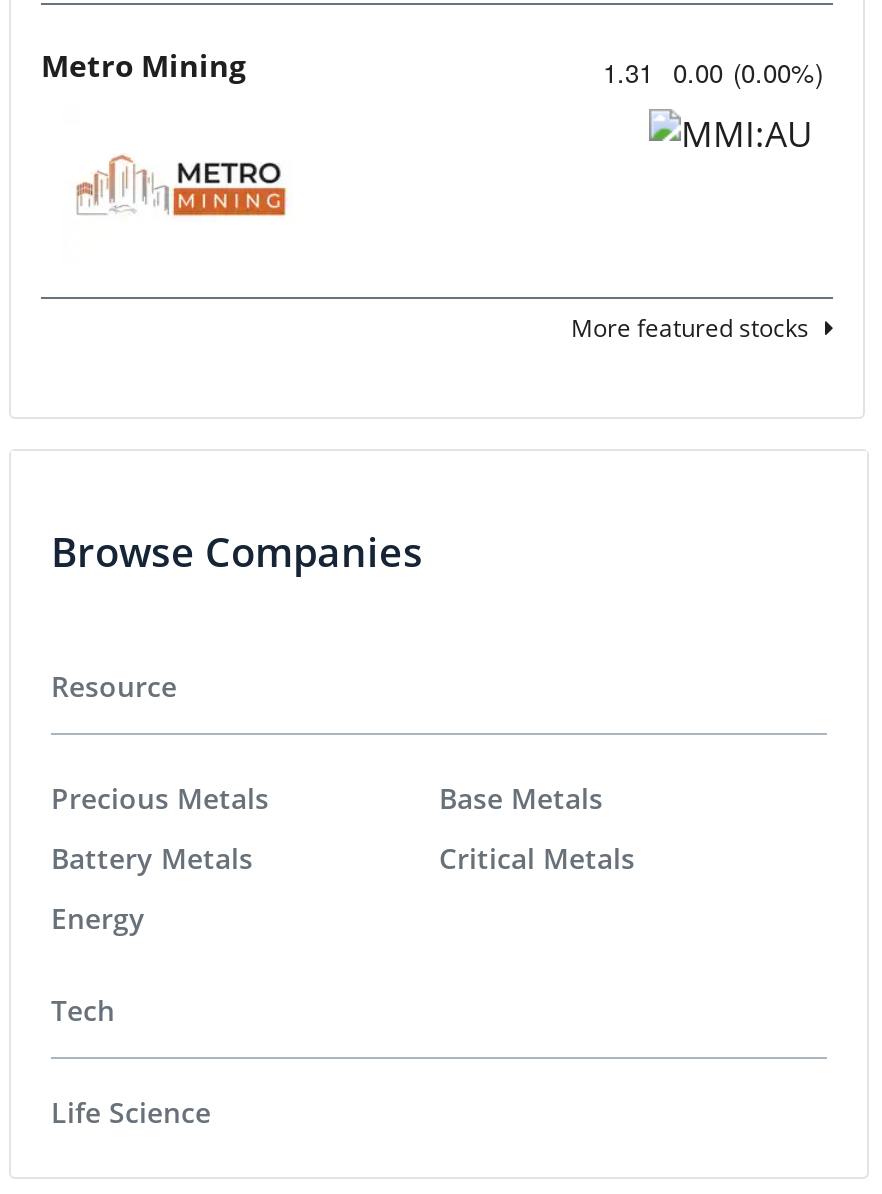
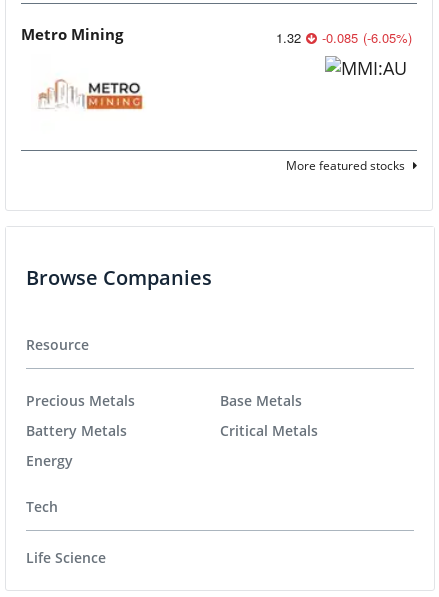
[603,52,823,90] 1.31 0.00 (0.00%) -> [276,28,412,47] 1.32 | -0.085 (-6.05%)

